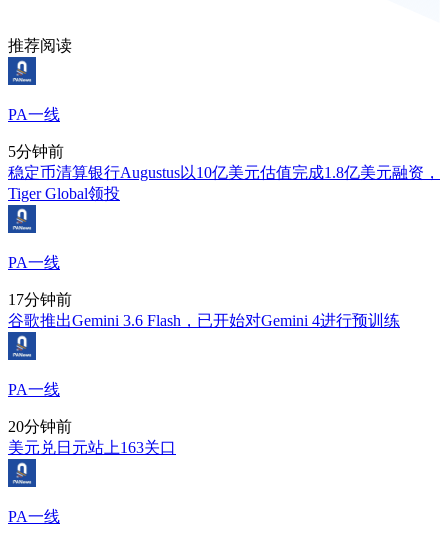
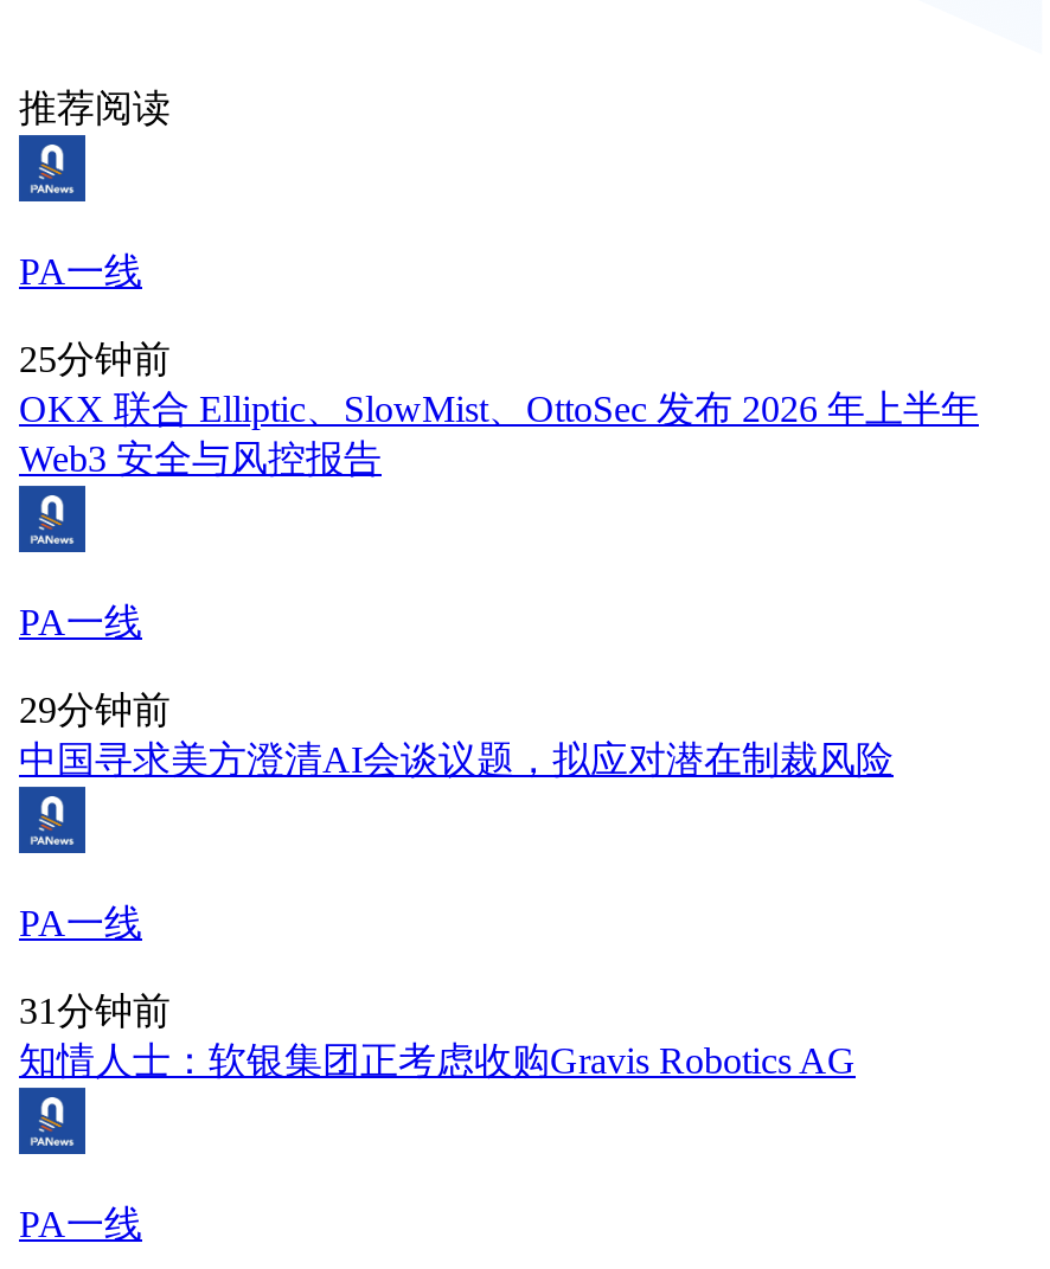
[8,143,440,202] 5分钟前 | 稳定币清算银行Augustus以10亿美元估值完成1.8亿美元融资， | Tiger Global领投 -> [19,338,979,478] 25分钟前 | OKX 联合 Elliptic、SlowMist、OttoSec 发布 2026 年上半年 | Web3 安全与风控报告
[8,291,400,329] 17分钟前 | 谷歌推出Gemini 3.6 Flash，已开始对Gemini 4进行预训练 -> [19,689,894,779] 29分钟前 | 中国寻求美方澄清AI会谈议题，拟应对潜在制裁风险
[8,418,176,456] 20分钟前 | 美元兑日元站上163关口 -> [19,990,856,1080] 31分钟前 | 知情人士：软银集团正考虑收购Gravis Robotics AG

